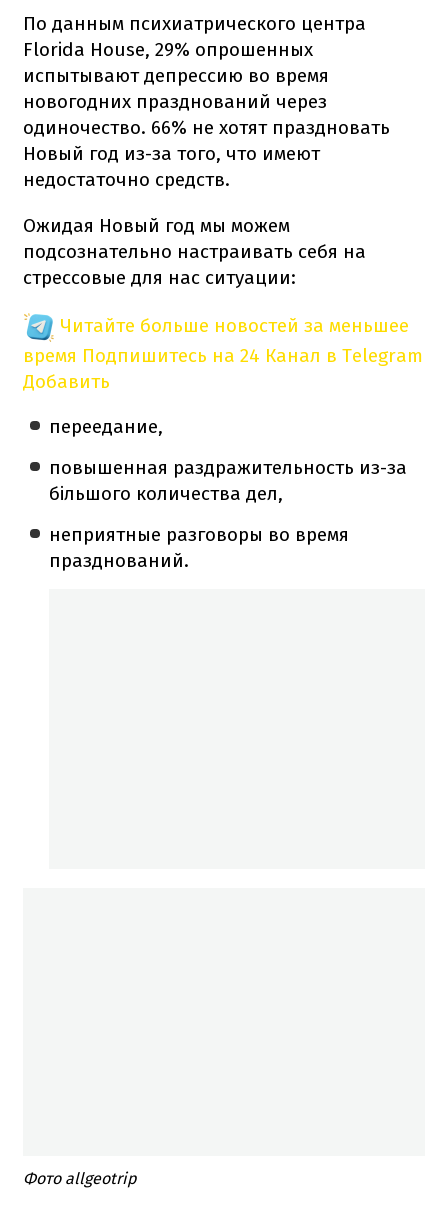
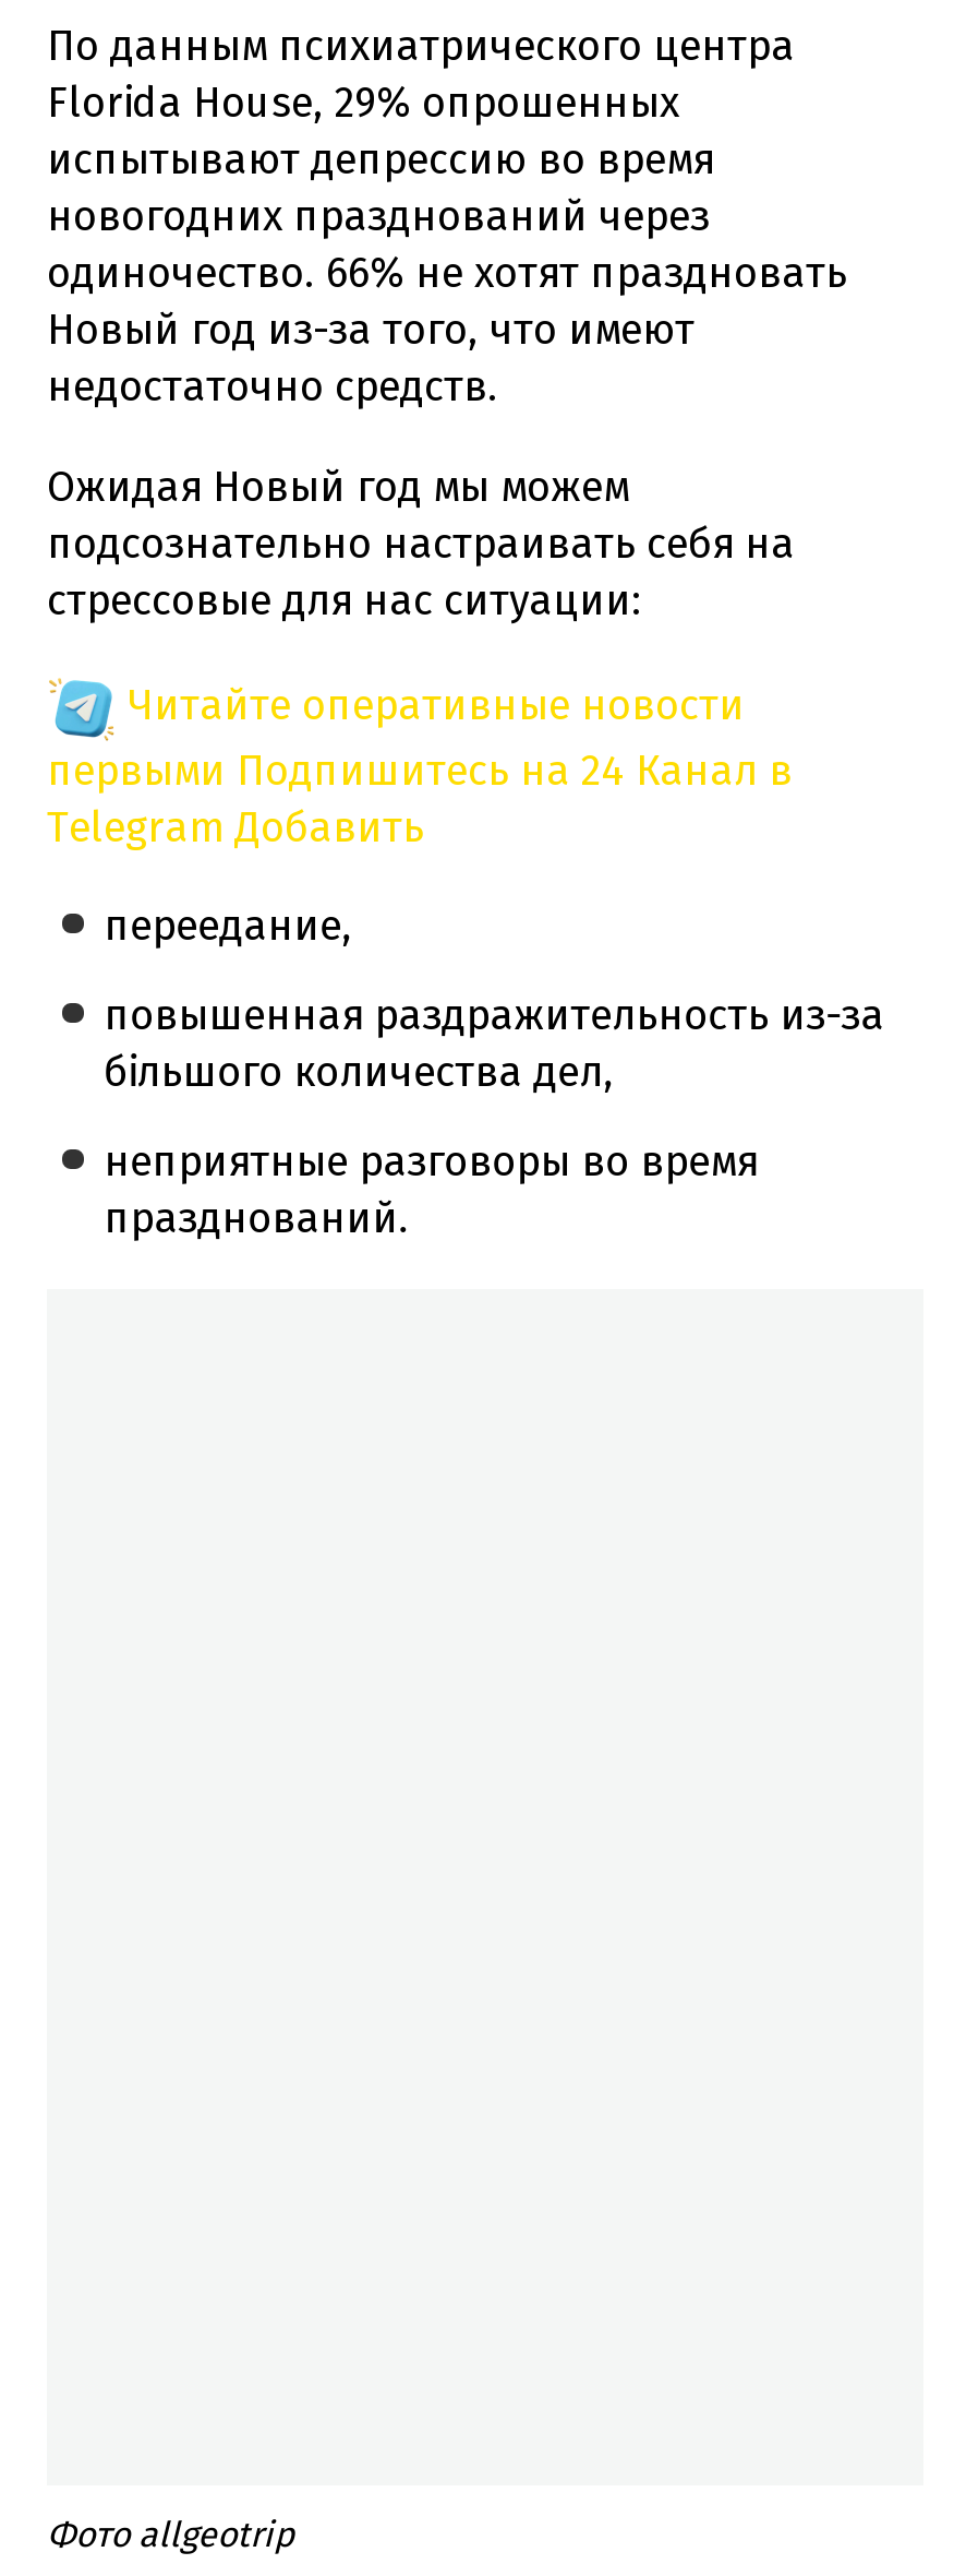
[23,314,423,393] Читайте больше новостей за меньшее | время Подпишитесь на 24 Канал в Telegram | Добавить -> [47,679,793,852] Читайте оперативные новости | первыми Подпишитесь на 24 Канал в | Telegram Добавить

